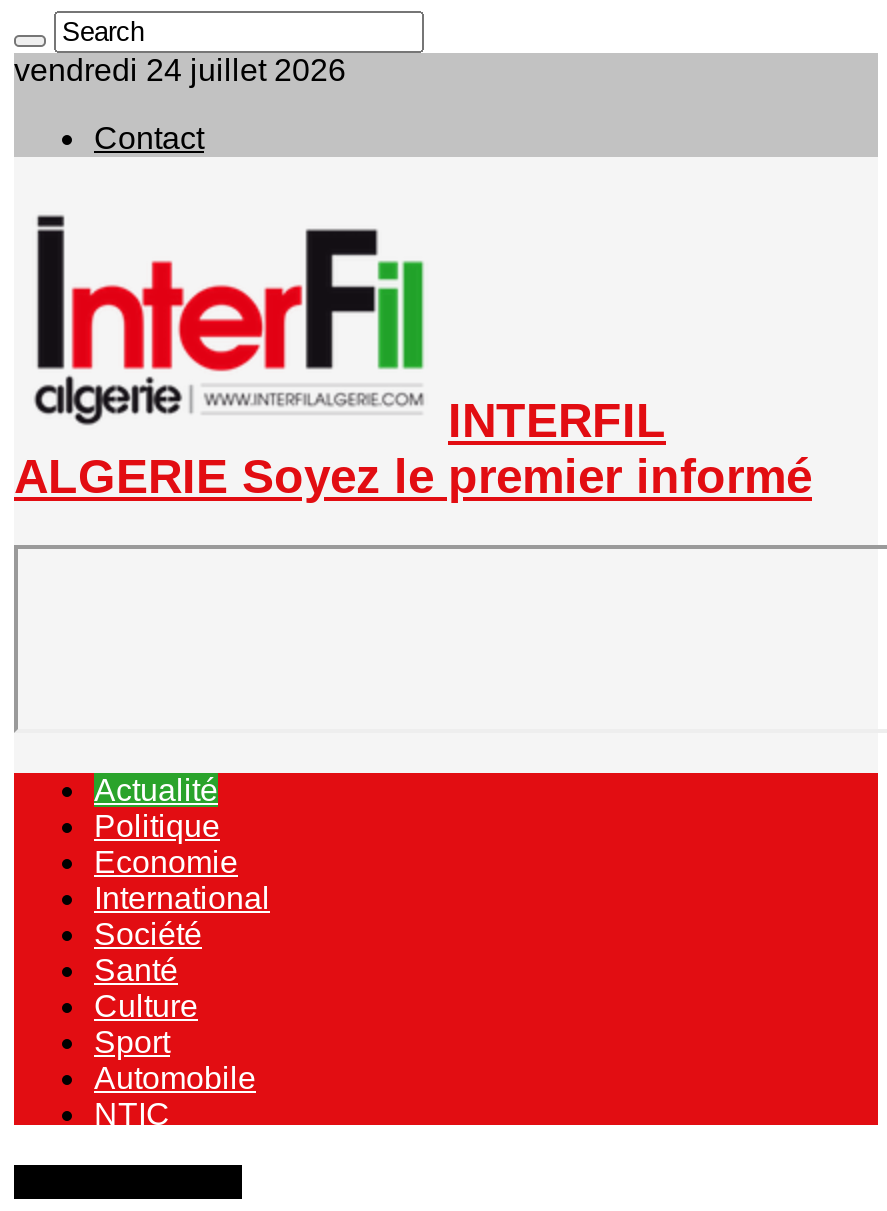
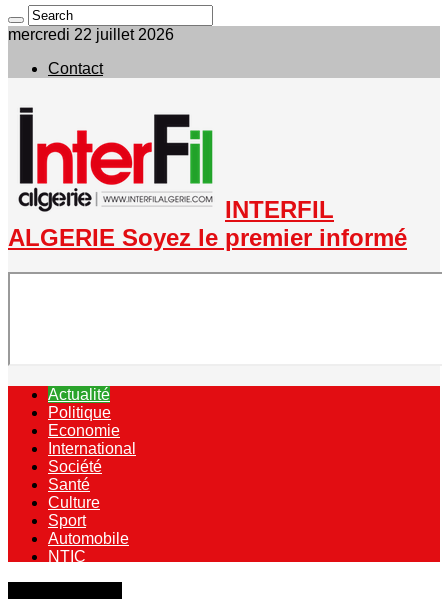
[14,53,346,87] vendredi 24 juillet 2026 -> [8,26,174,43] mercredi 22 juillet 2026

